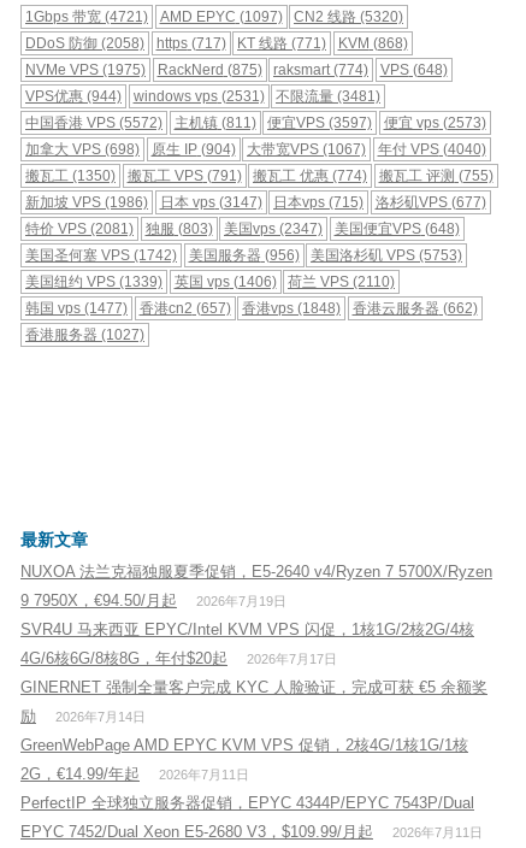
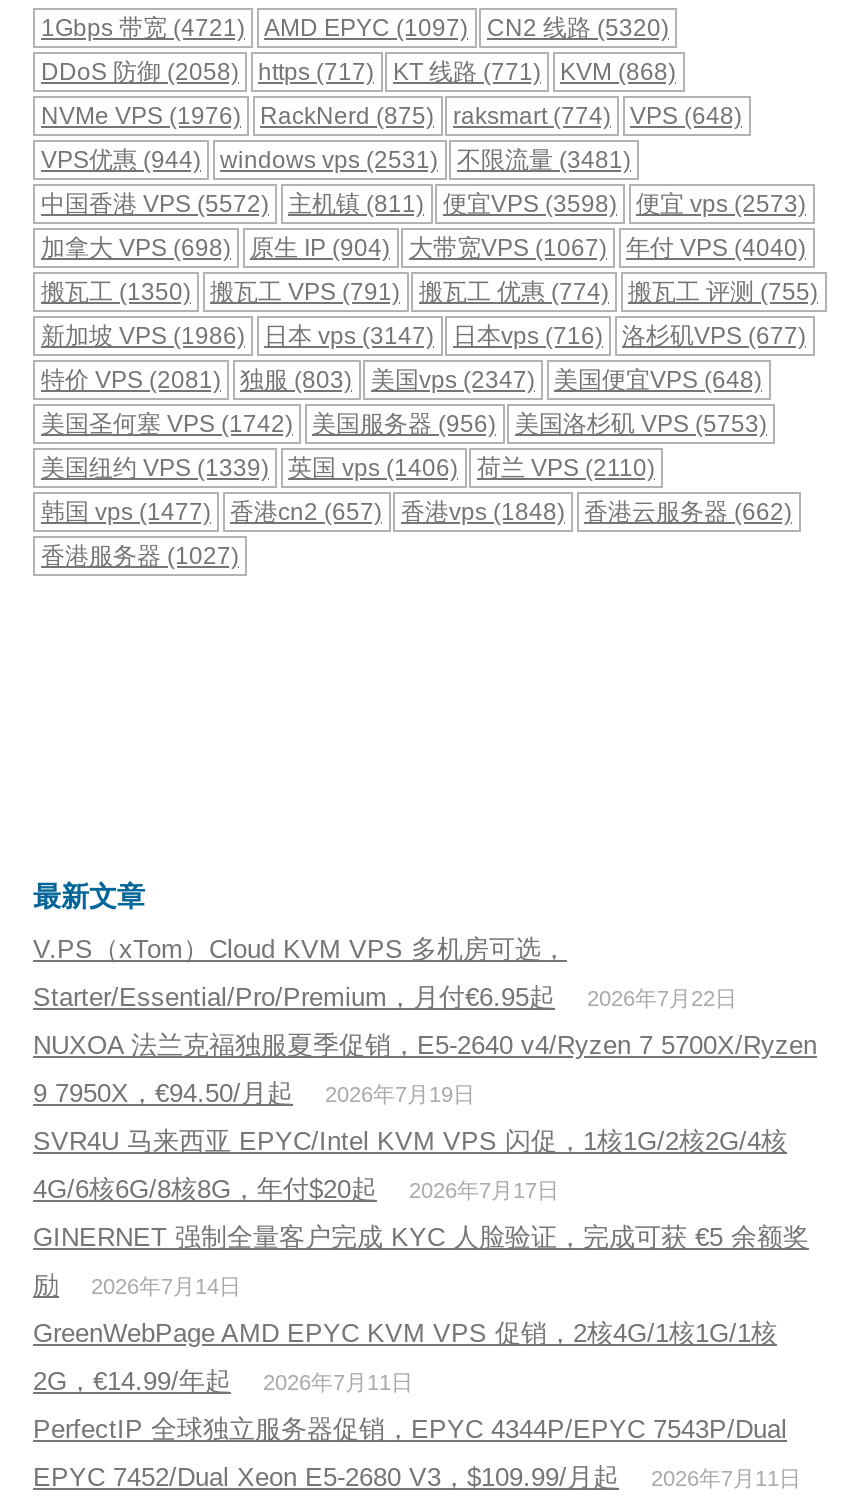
[25,61,447,78] NVMe VPS (1975) RackNerd (875) raksmart (774) VPS (648) -> [41,102,742,130] NVMe VPS (1976) RackNerd (875) raksmart (774) VPS (648)
[25,114,486,131] 中国香港 VPS (5572) 主机镇(811) 便宜VPS (3597) 便宜 vps (2573) -> [41,190,806,218] 中国香港 VPS (5572) 主机镇(811) 便宜VPS (3598) 便宜 vps (2573)
[25,194,486,211] 新加坡 VPS (1986) 日本 vps (3147) 日本vps (715) 洛杉矶VPS (677) -> [41,322,806,350] 新加坡 VPS (1986) 日本 vps (3147) 日本vps (716) 洛杉矶VPS (677)
none -> [33,934,737,1012] V.PS（xTom）Cloud KVM VPS 多机房可选， | Starter/Essential/Pro/Premium，月付€6.95起 | 2026年7月22日

